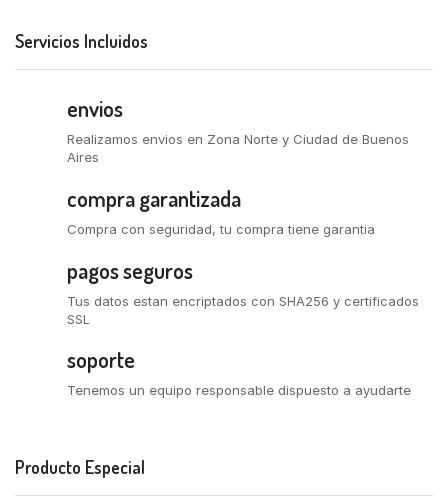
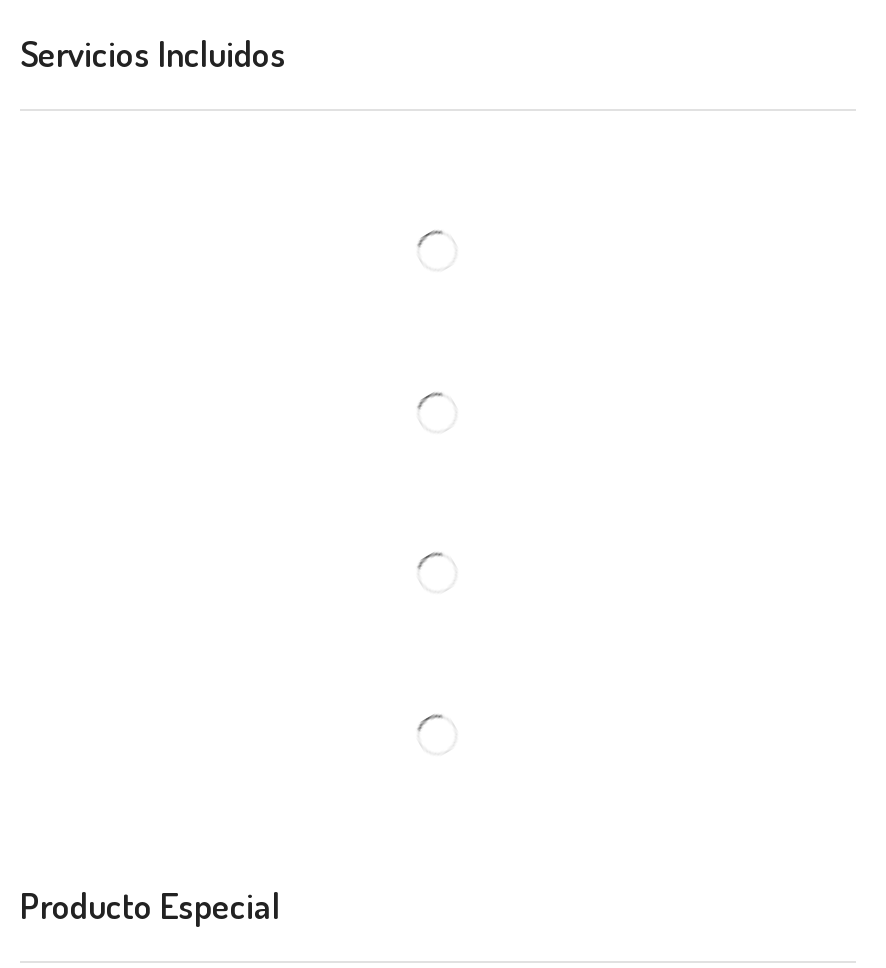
[67,94,419,398] envios | Realizamos envios en Zona Norte y Ciudad de Buenos | Aires | compra garantizada | Compra con seguridad, tu compra tiene garantia | pagos seguros | Tus datos estan encriptados con SHA256 y certificados | SSL | soporte | Tenemos un equipo responsable dispuesto a ayudarte -> none

